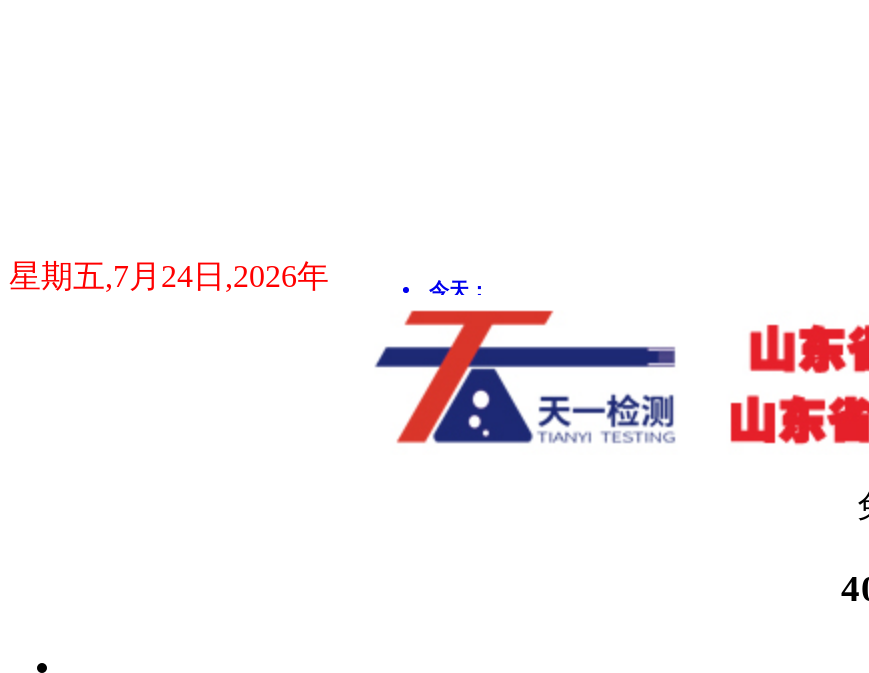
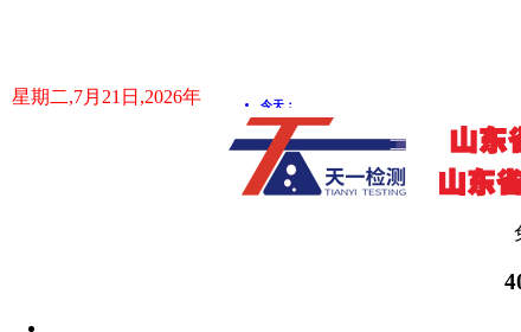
[9,259,329,293] 星期五,7月24日,2026年 -> [12,87,201,107] 星期二,7月21日,2026年

